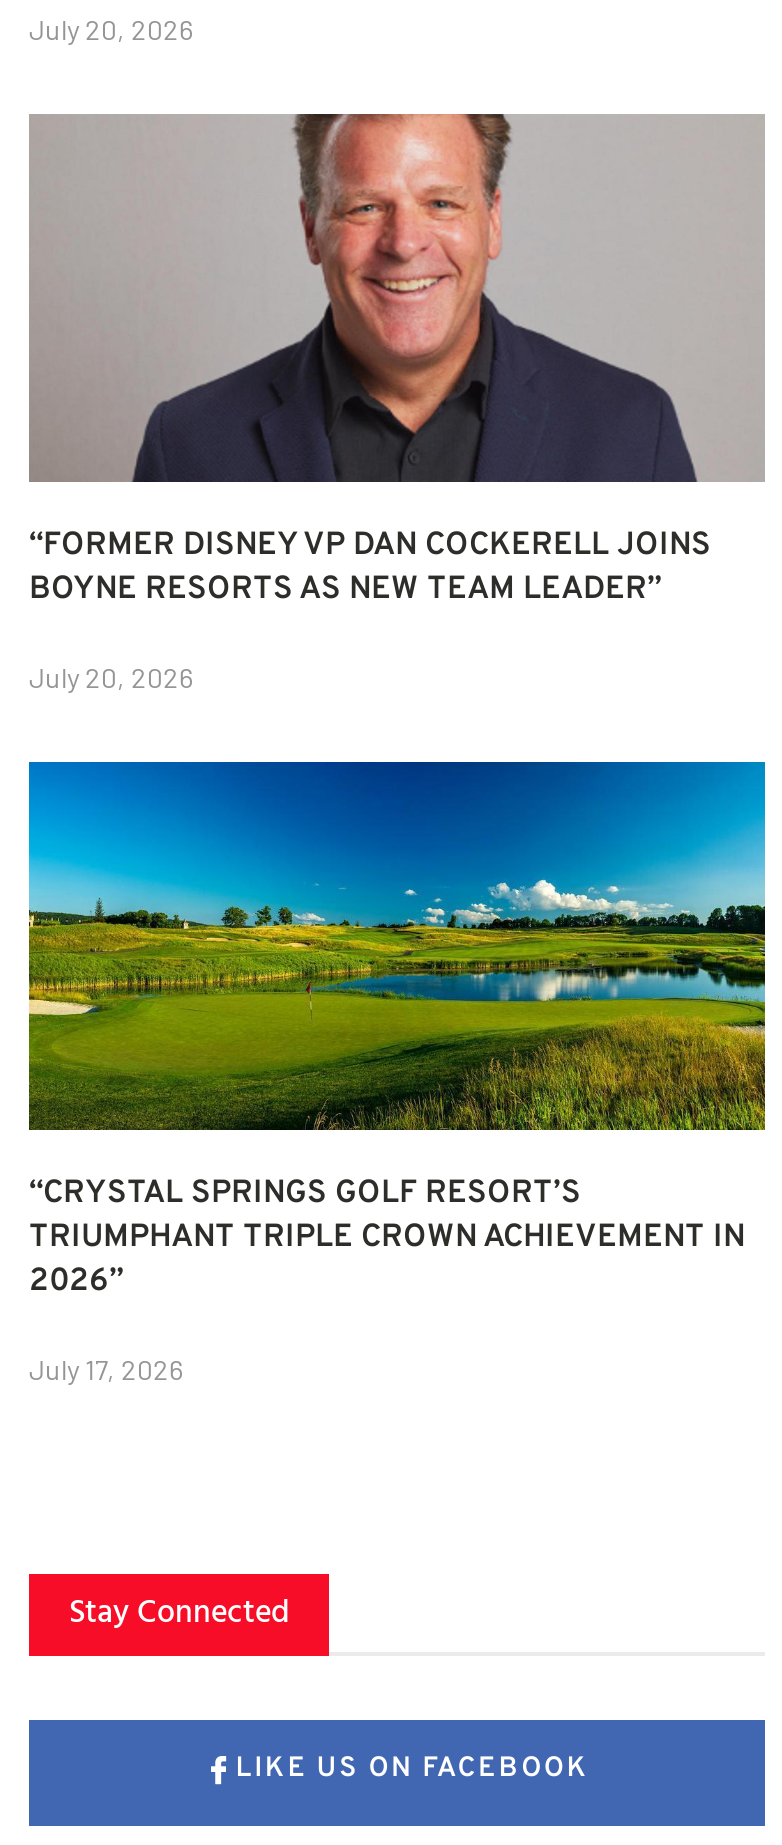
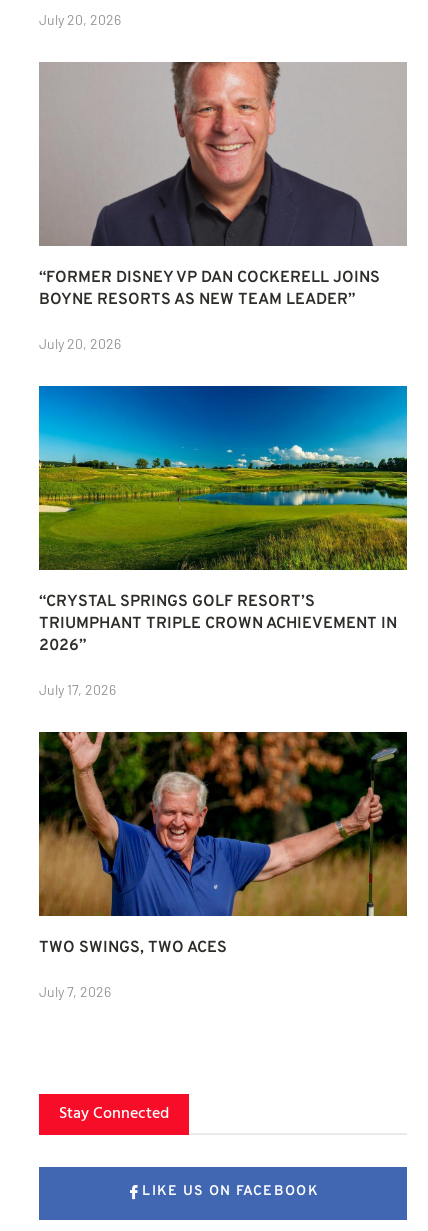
none -> [38,731,408,1000] [image] | TWO SWINGS, TWO ACES | July 7, 2026

